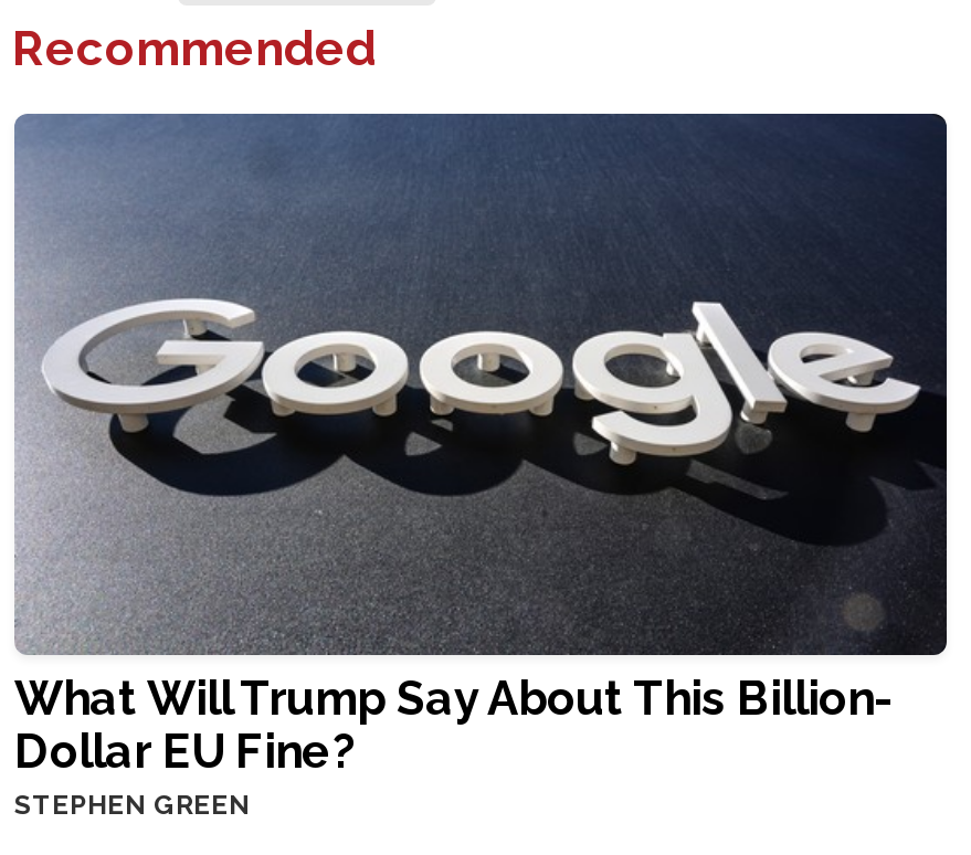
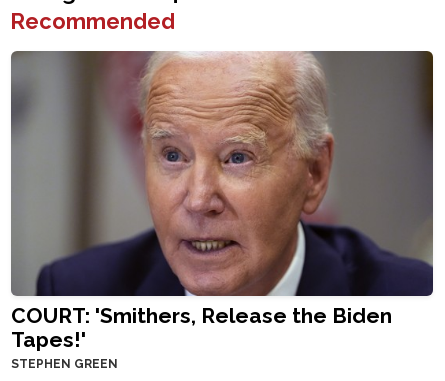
[14,113,949,778] [image] | What Will Trump Say About This Billion- | Dollar EU Fine? -> [11,50,434,352] [image] | COURT: 'Smithers, Release the Biden | Tapes!'

